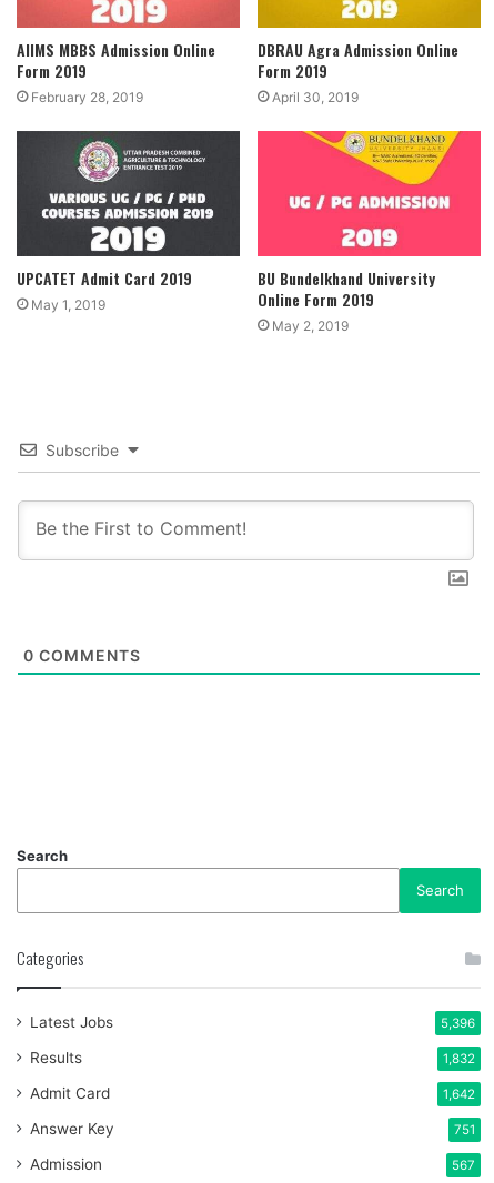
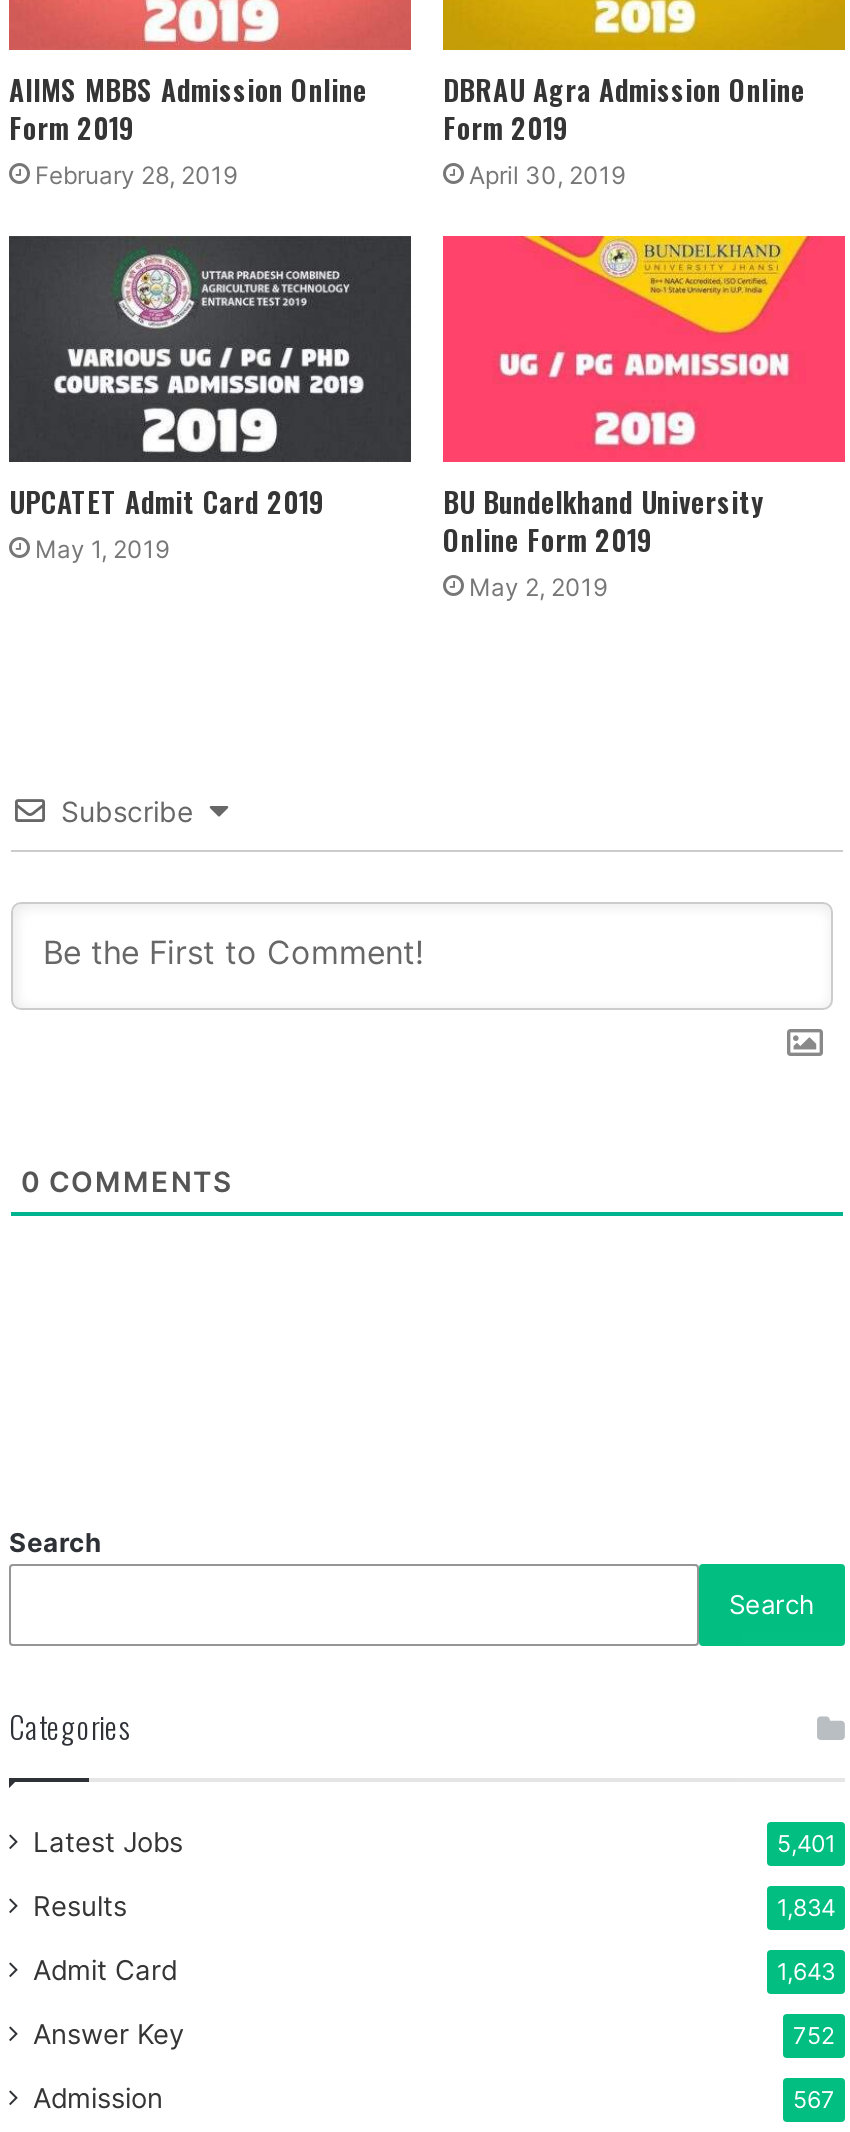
[441,1016,475,1031] 5,396 -> [777,1831,835,1859] 5,401
[443,1051,475,1067] 1,832 -> [777,1895,835,1923] 1,834
[443,1087,475,1102] 1,642 -> [777,1959,835,1987] 1,643
[454,1122,475,1138] 751 -> [793,2023,835,2051] 752

